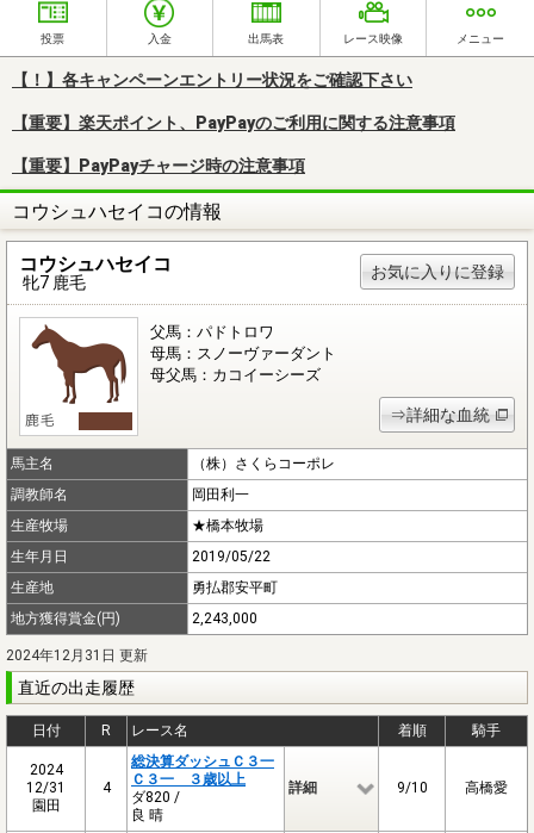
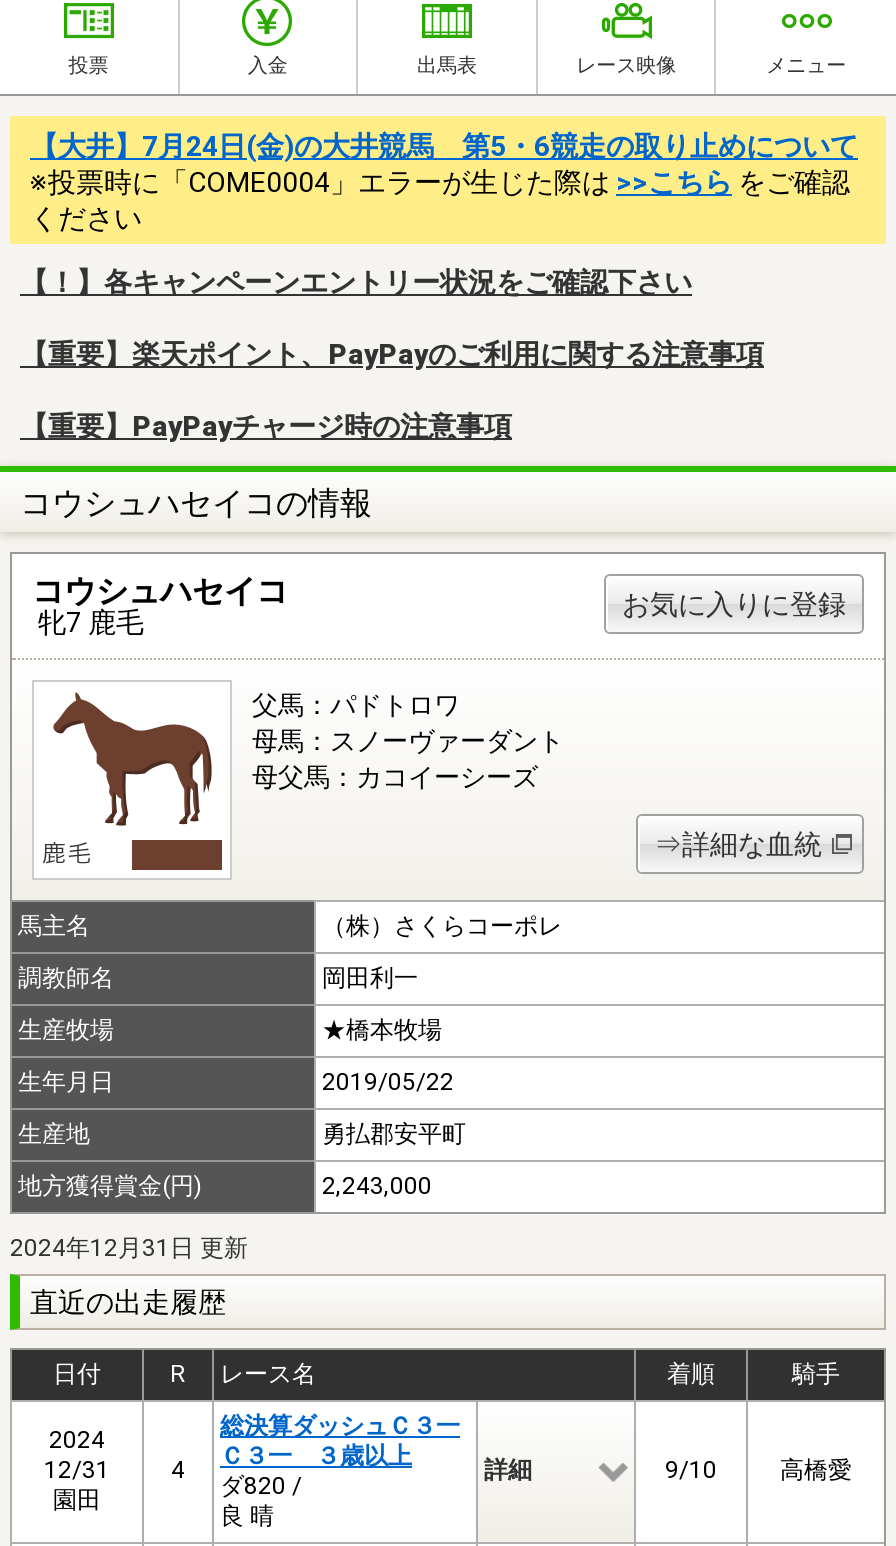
none -> [30,130,858,234] 【大井】7月24日(金)の大井競馬 第5・6競走の取り止めについて | ※投票時に「COME0004」エラーが生じた際は>>こちらをご確認 | ください

